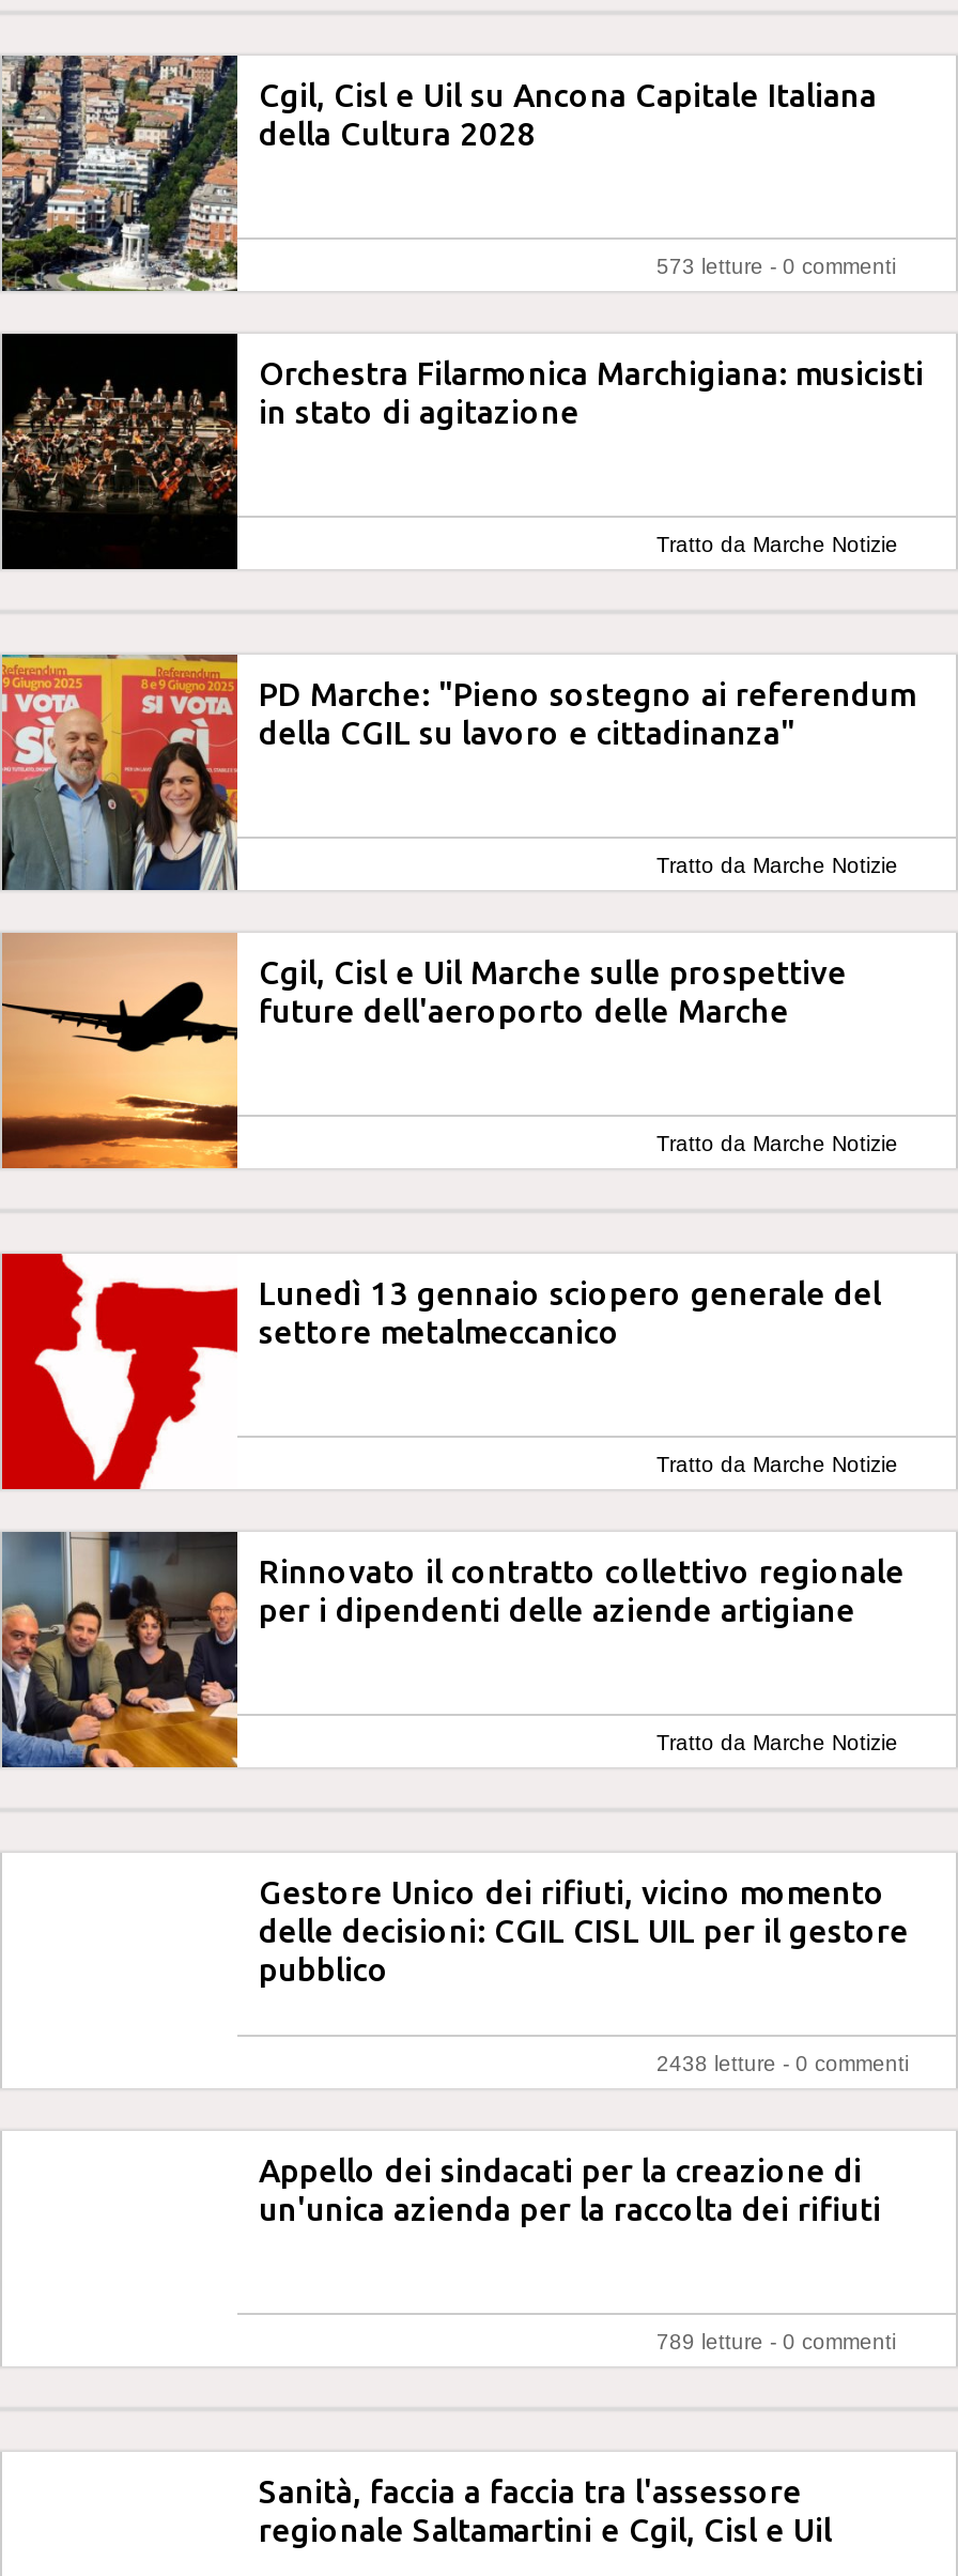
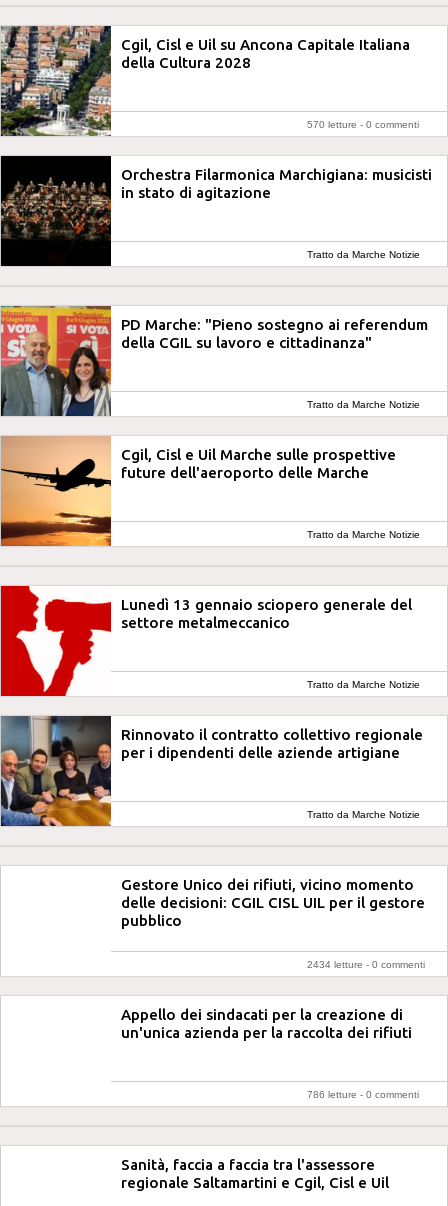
[656,255,896,278] 573 letture - 0 commenti -> [307,119,419,130] 570 letture - 0 commenti
[656,2052,909,2075] 2438 letture - 0 commenti -> [307,959,425,970] 2434 letture - 0 commenti
[656,2330,896,2353] 789 letture - 0 commenti -> [307,1089,419,1100] 786 letture - 0 commenti

